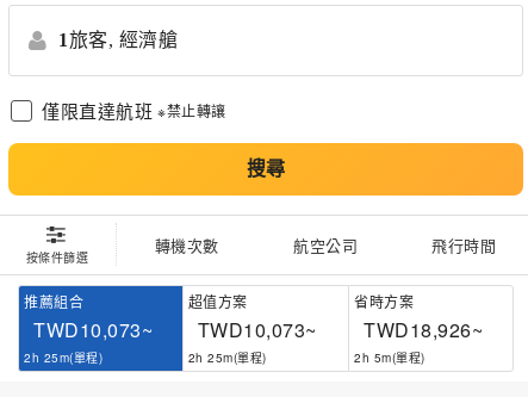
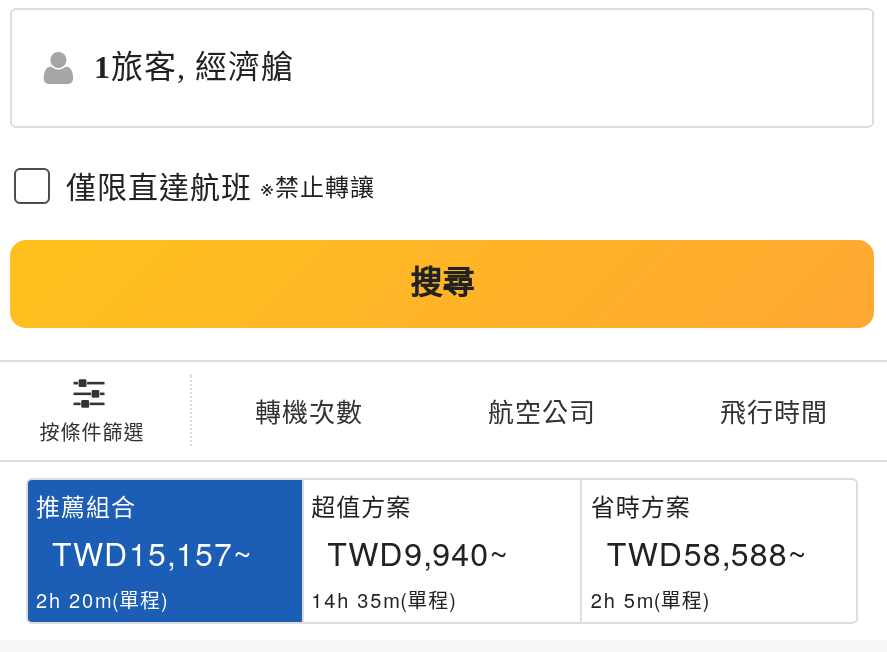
[24,316,153,366] TWD10,073~ | 2h 25m(單程) -> [36,530,252,614] TWD15,157~ | 2h 20m(單程)
[188,316,317,366] TWD10,073~ | 2h 25m(單程) -> [311,530,508,614] TWD9,940~ | 14h 35m(單程)
[364,316,483,343] TWD18,926~ -> [607,530,807,576] TWD58,588~

